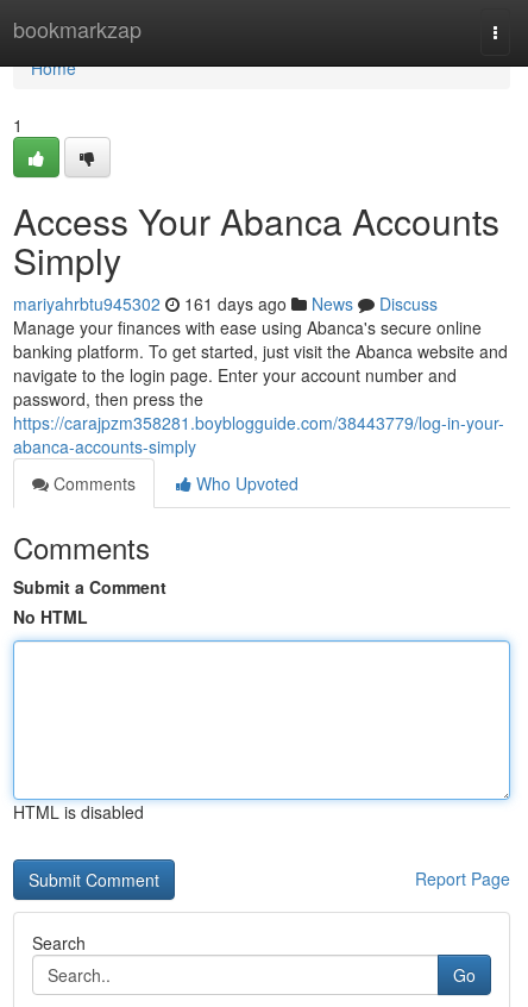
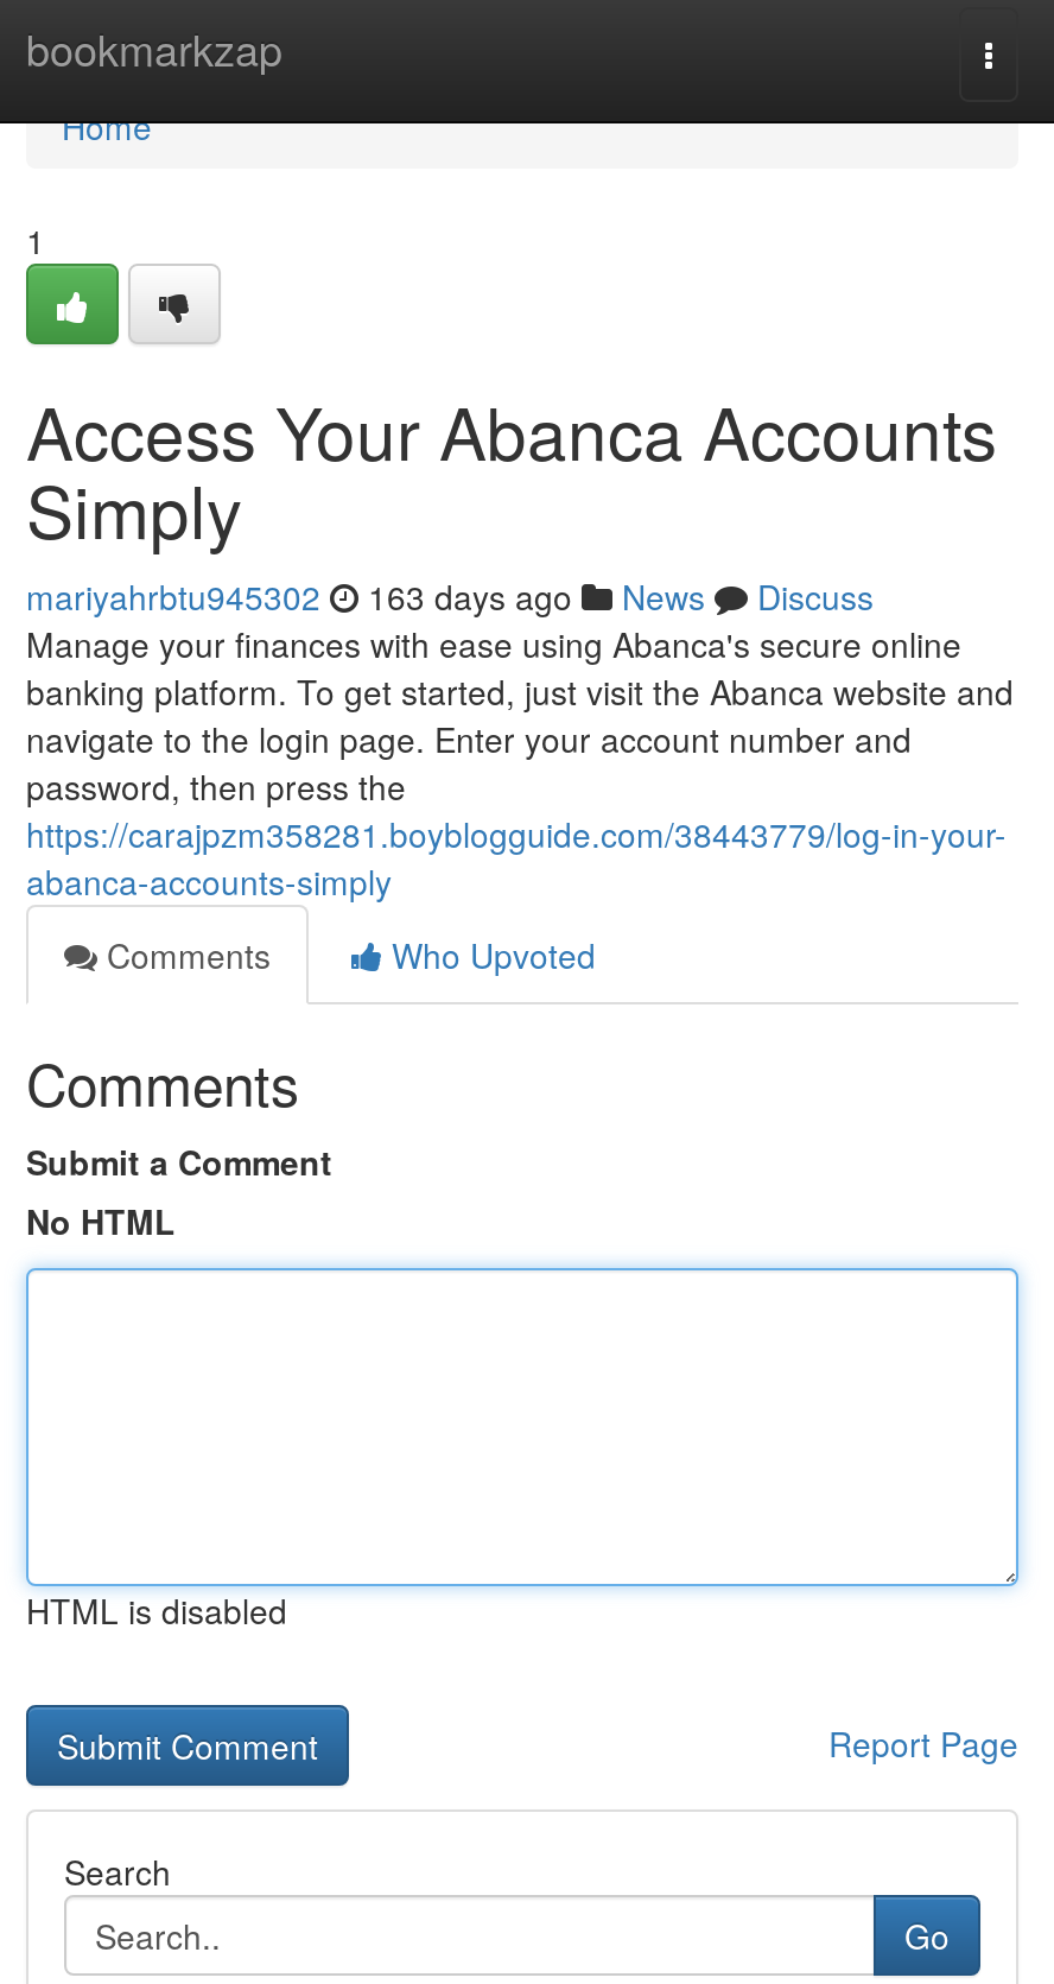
[13,292,438,315] mariyahrbtu945302 161 days ago News Discuss -> [26,572,874,620] mariyahrbtu945302 163 days ago News Discuss

